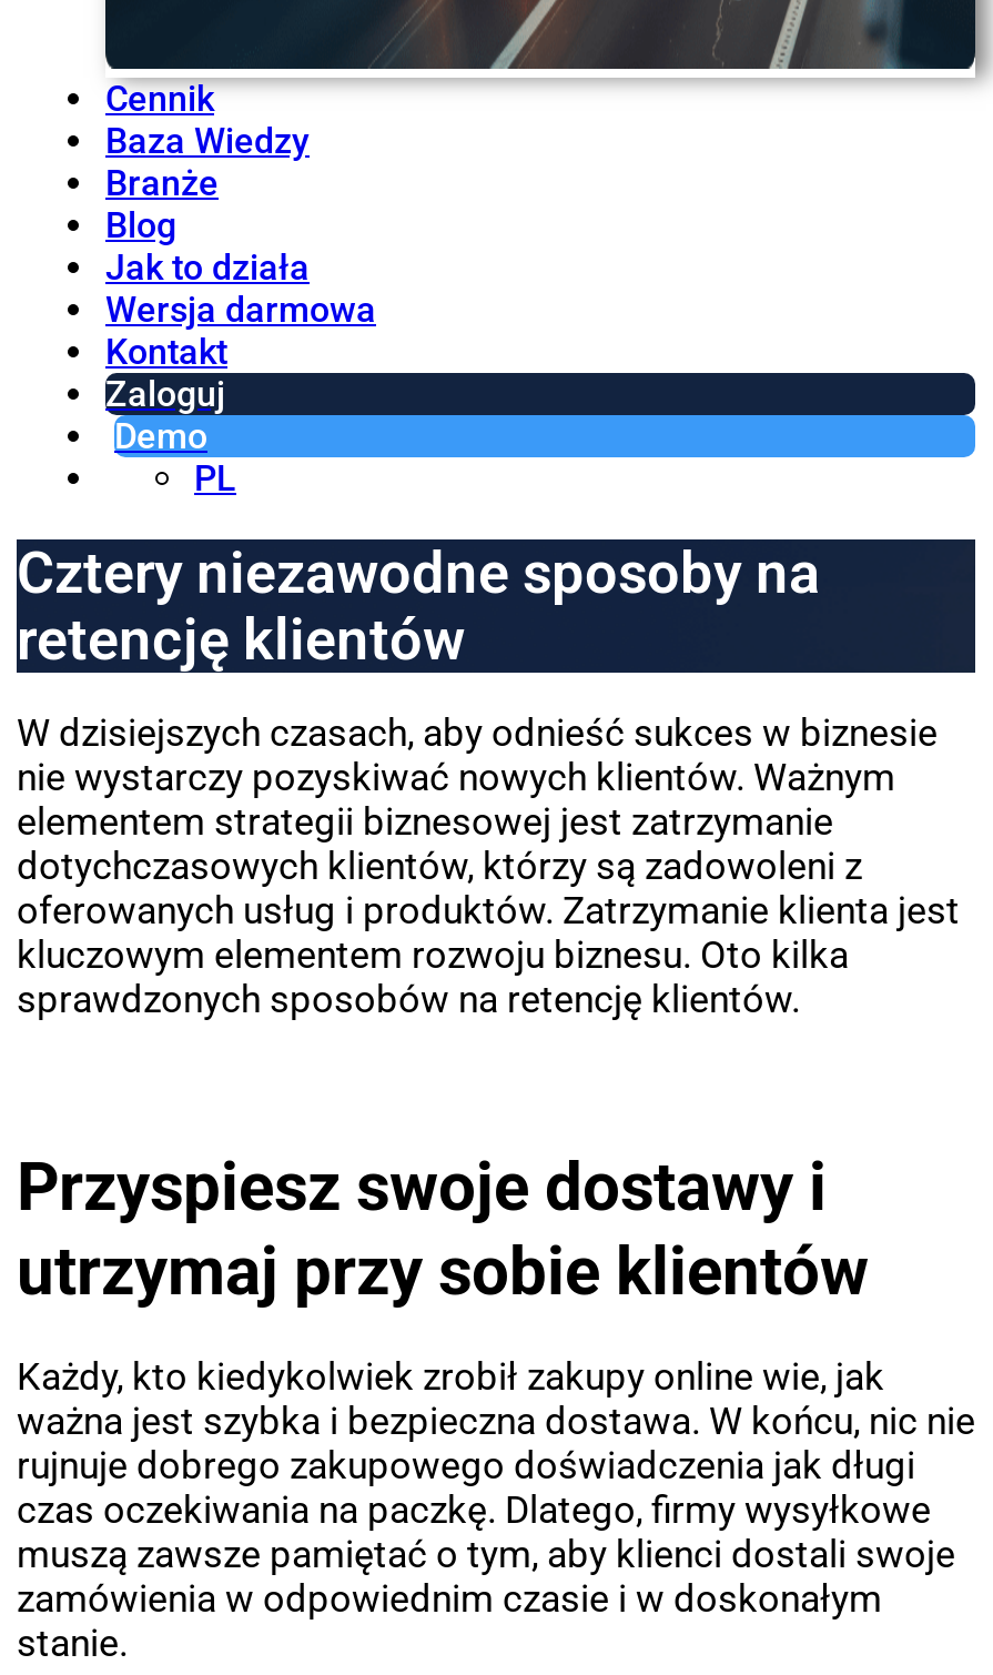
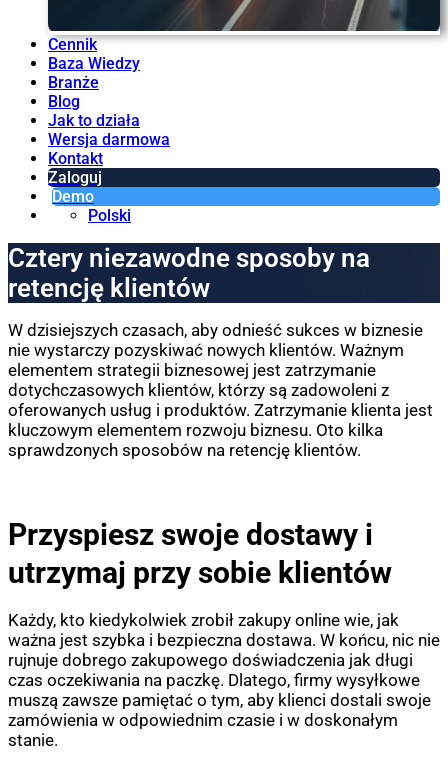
[194,458,236,500] PL -> [88,206,131,225] Polski

